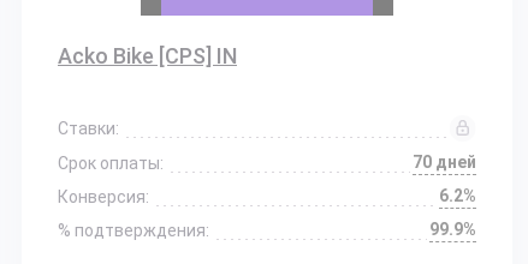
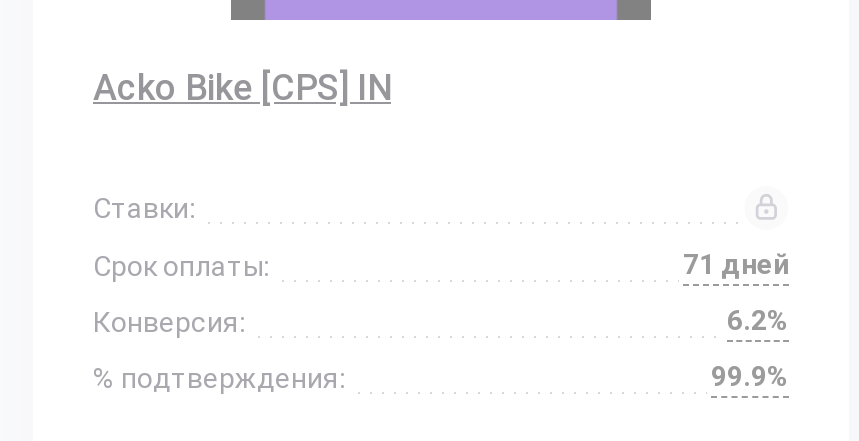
[413,152,476,172] 70 дней -> [683,248,789,280] 71 дней

